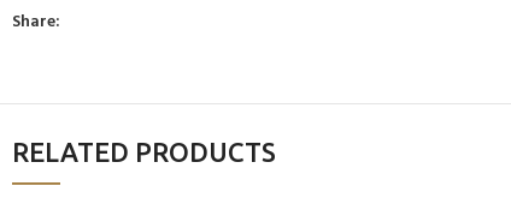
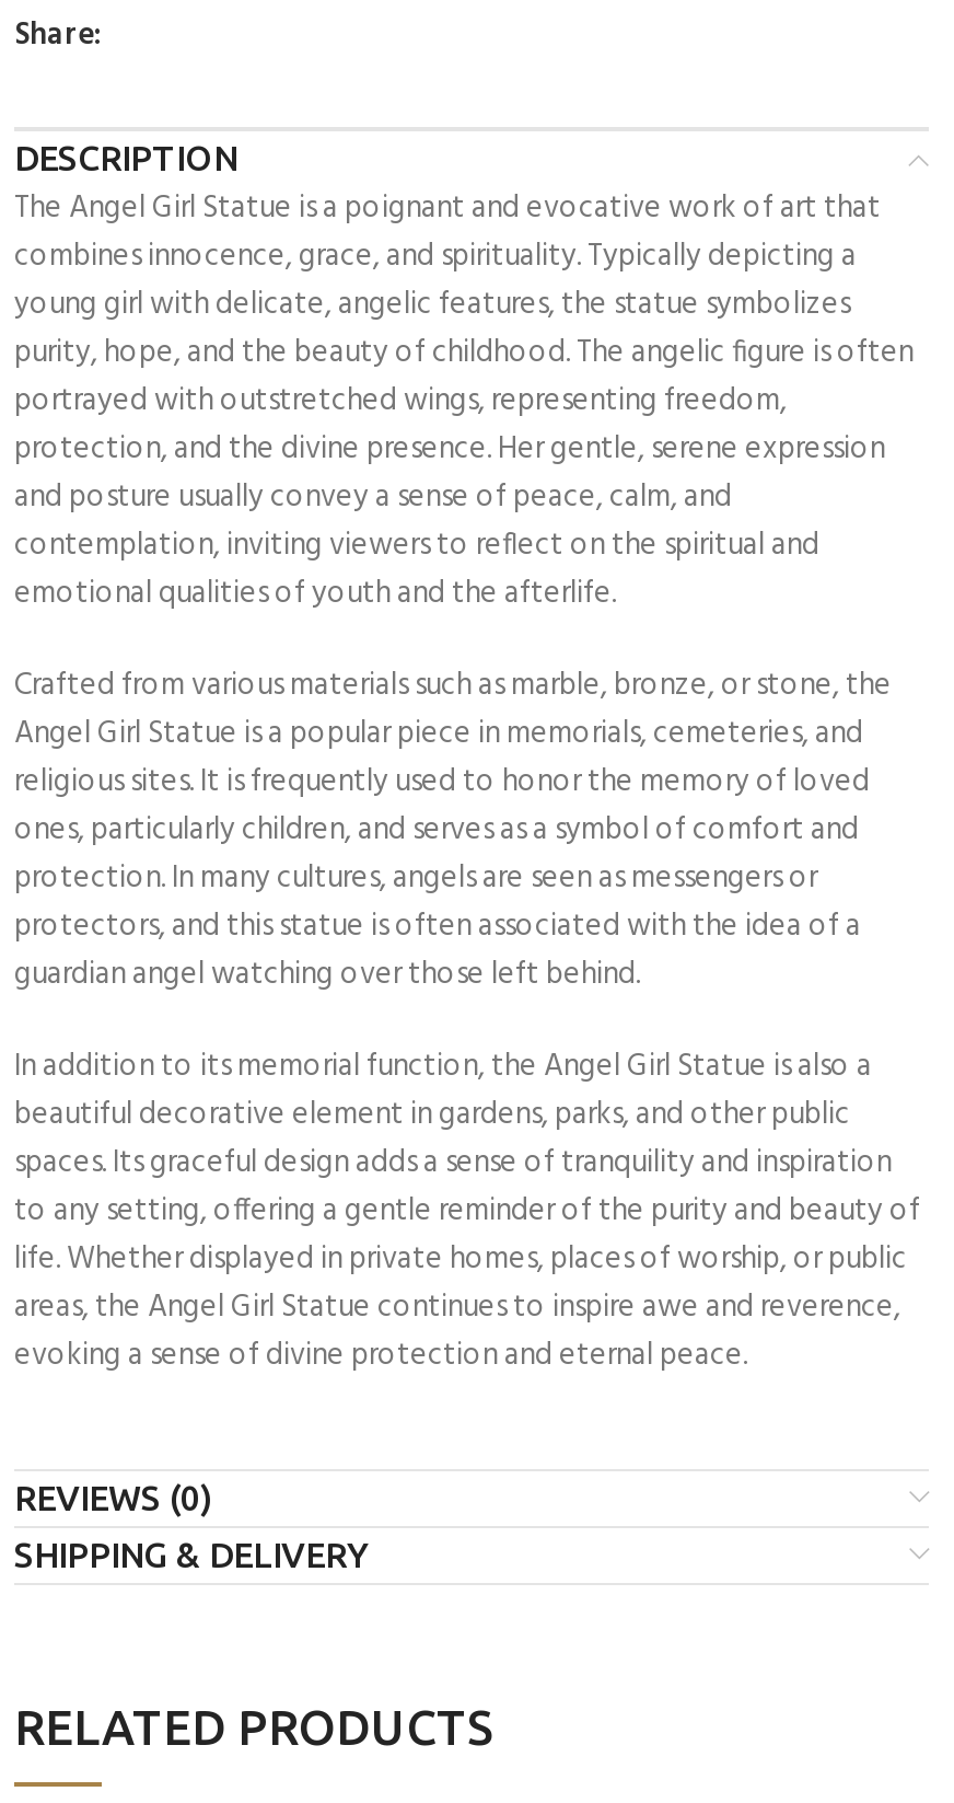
none -> [14,138,920,1574] DESCRIPTION | The Angel Girl Statue is a poignant and evocative work of art that | combines innocence, grace, and spirituality. Typically depicting a | young girl with delicate, angelic features, the statue symbolizes | purity, hope, and the beauty of childhood. The angelic figure is often | portrayed with outstretched wings, representing freedom, | protection, and the divine presence. Her gentle, serene expression | and posture usually convey a sense of peace, calm, and | contemplation, inviting viewers to reflect on the spiritual and | emotional qualities of youth and the afterlife. | Crafted from various materials such as marble, bronze, or stone, the | Angel Girl Statue is a popular piece in memorials, cemeteries, and | religious sites. It is frequently used to honor the memory of loved | ones, particularly children, and serves as a symbol of comfort and | protection. In many cultures, angels are seen as messengers or | protectors, and this statue is often associated with the idea of a | guardian angel watching over those left behind. | In addition to its memorial function, the Angel Girl Statue is also a | beautiful decorative element in gardens, parks, and other public | spaces. Its graceful design adds a sense of tranquility and inspiration | to any setting, offering a gentle reminder of the purity and beauty of | life. Whether displayed in private homes, places of worship, or public | areas, the Angel Girl Statue continues to inspire awe and reverence, | evoking a sense of divine protection and eternal peace. | REVIEWS (0) | SHIPPING & DELIVERY

